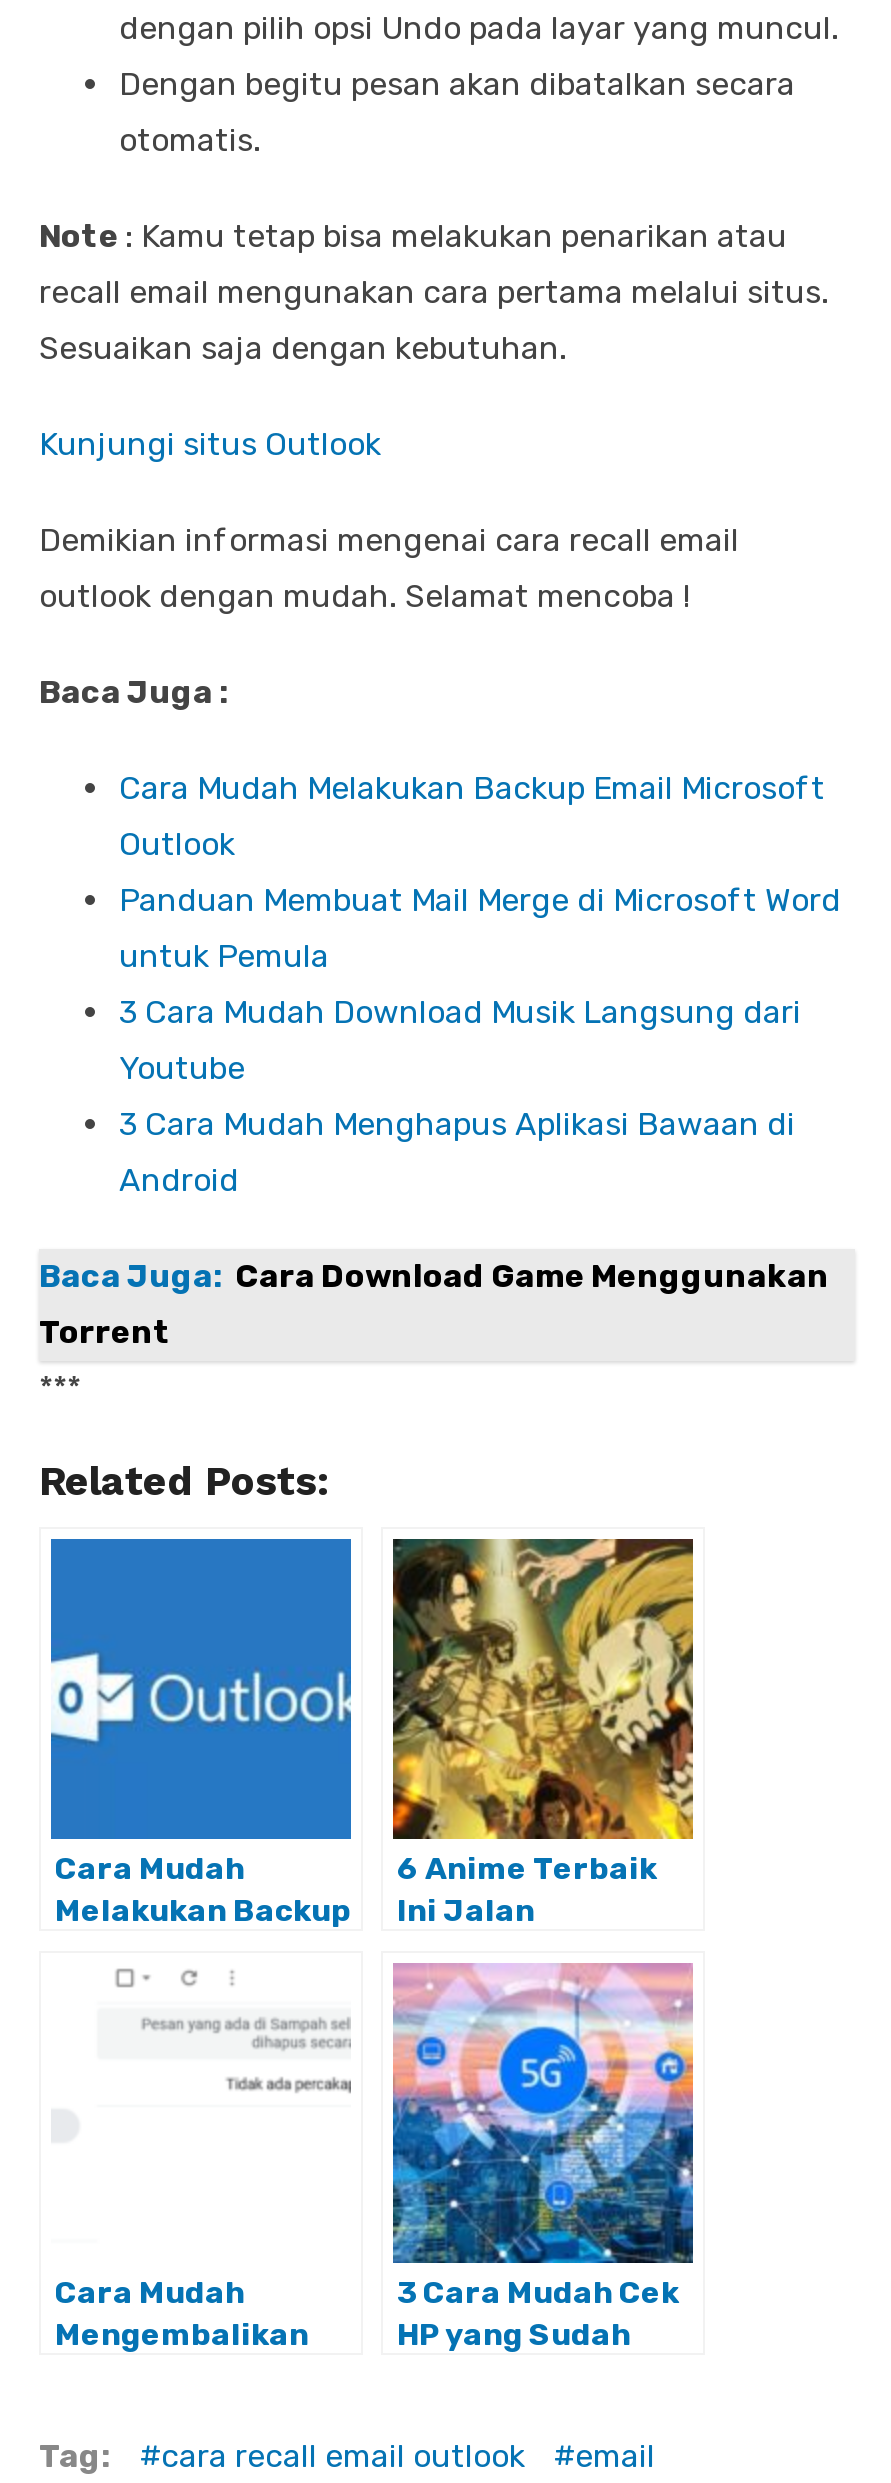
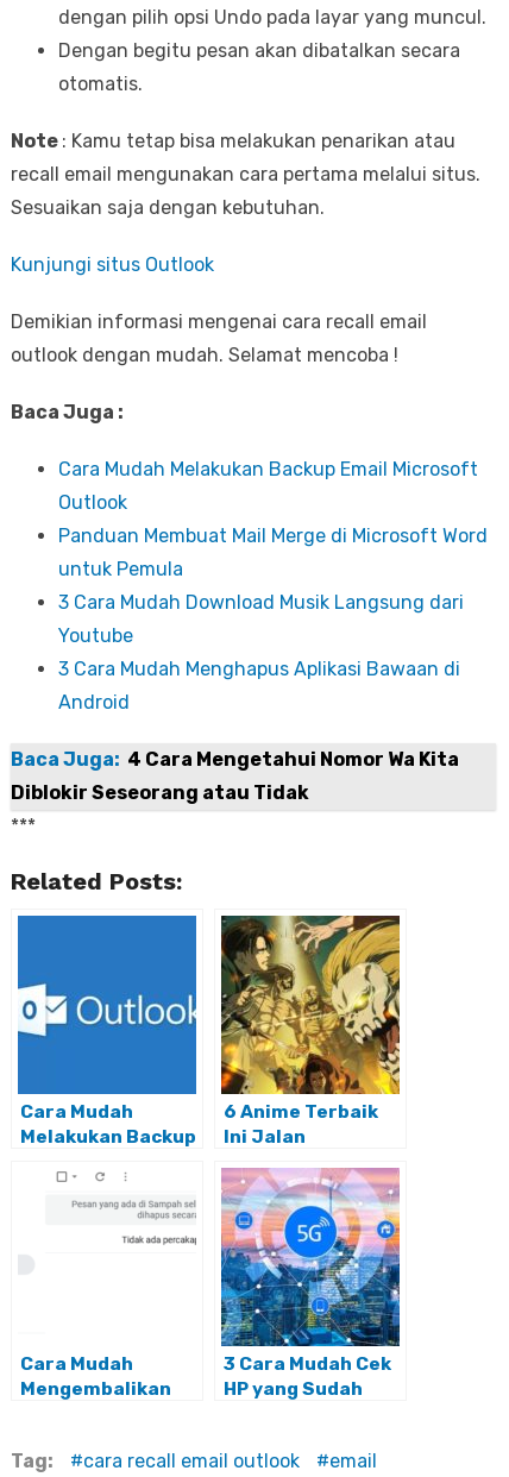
[39,1257,829,1295] Baca Juga: Cara Download Game Menggunakan -> [11,748,459,771] Baca Juga: 4 Cara Mengetahui Nomor Wa Kita
[39,1313,171,1351] Torrent -> [11,781,309,804] Diblokir Seseorang atau Tidak

